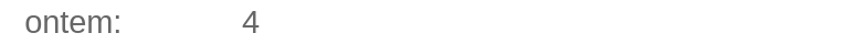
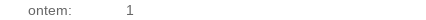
[242,4,260,40] 4 -> [126,2,134,18] 1

